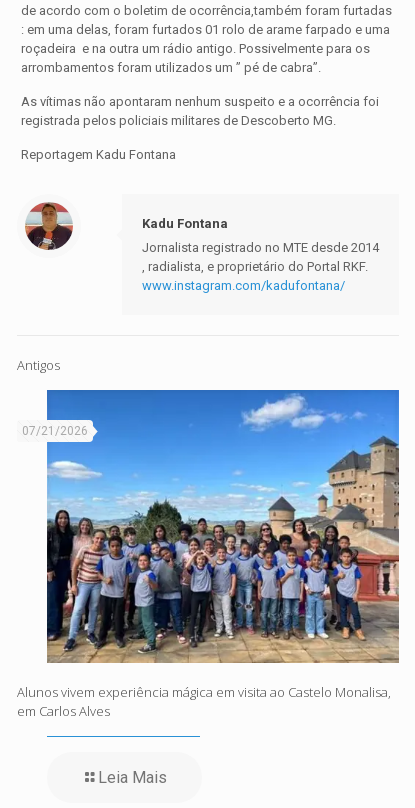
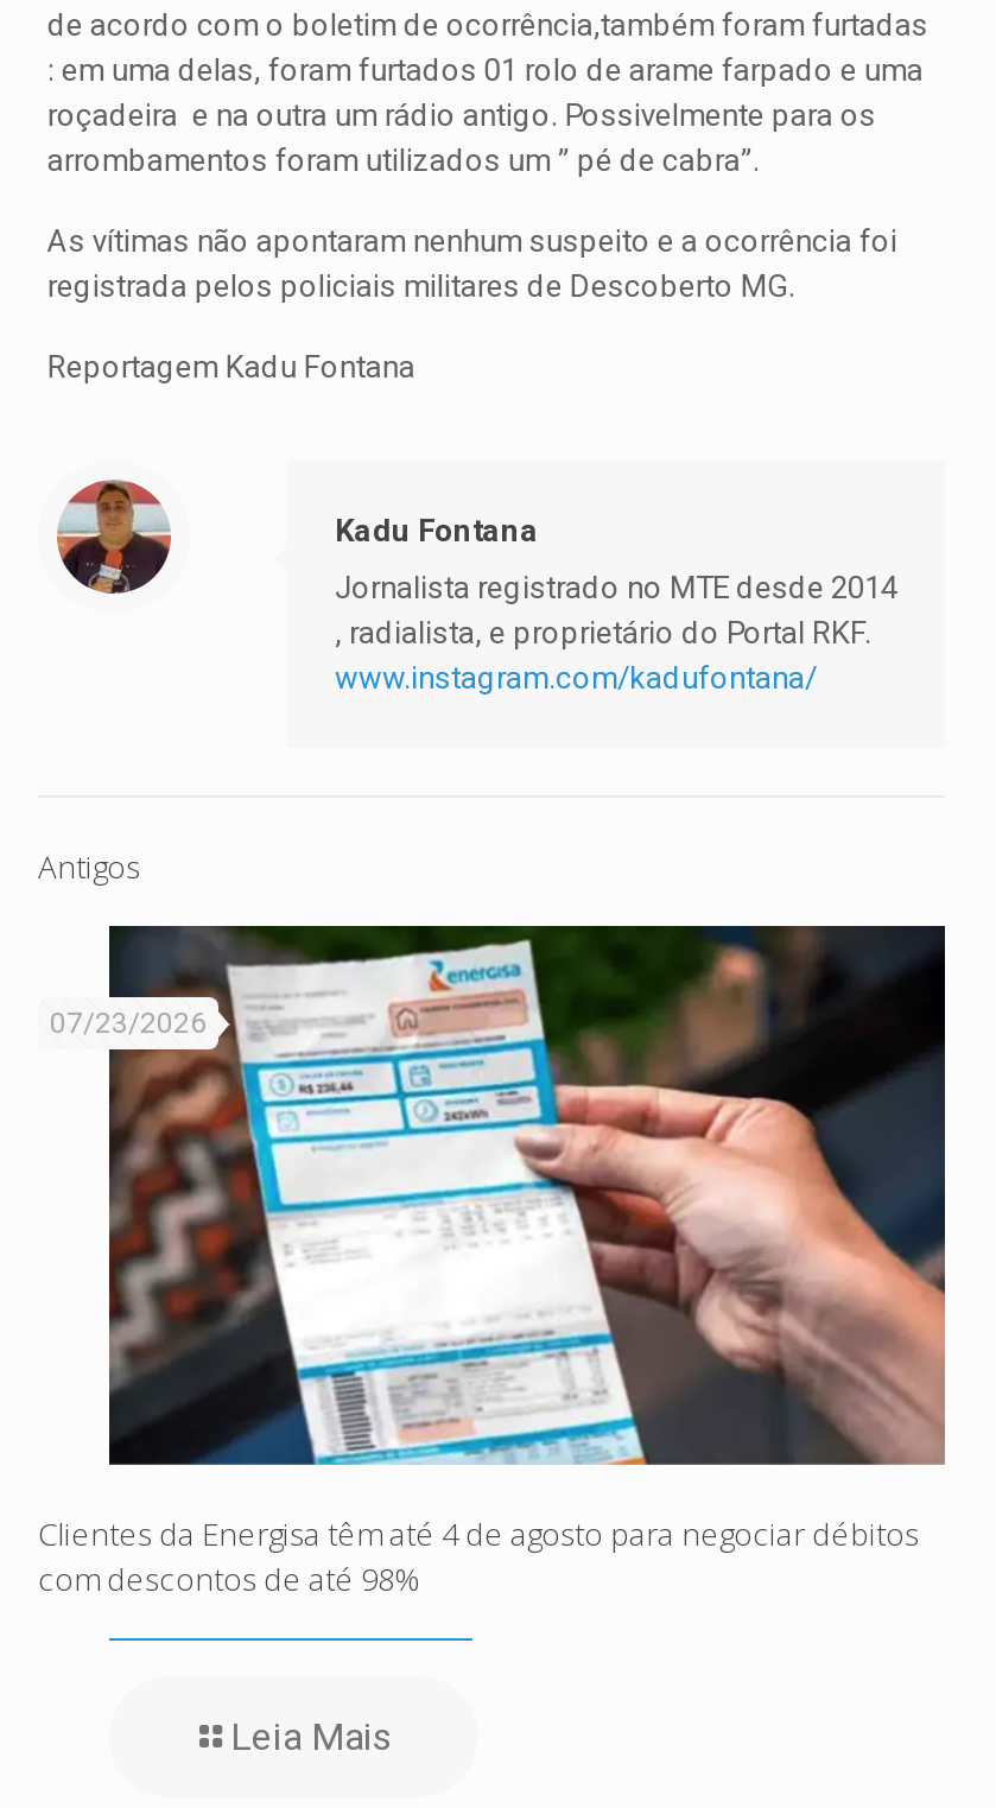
[22,389,400,630] [image] | 07/21/2026 -> [50,924,947,1467] [image] | 07/23/2026
[17,683,391,720] Alunos vivem experiência mágica em visita ao Castelo Monalisa, | em Carlos Alves -> [38,1512,919,1600] Clientes da Energisa têm até 4 de agosto para negociar débitos | com descontos de até 98%

